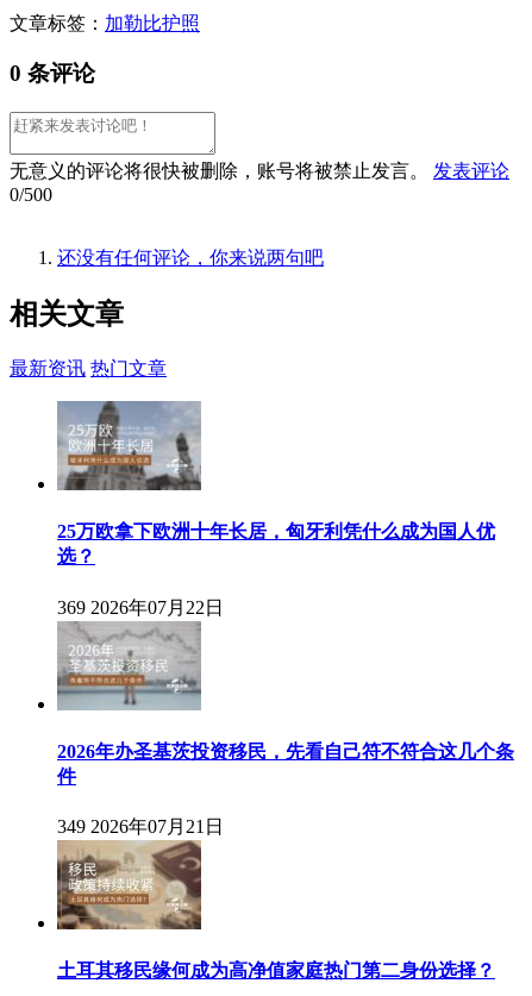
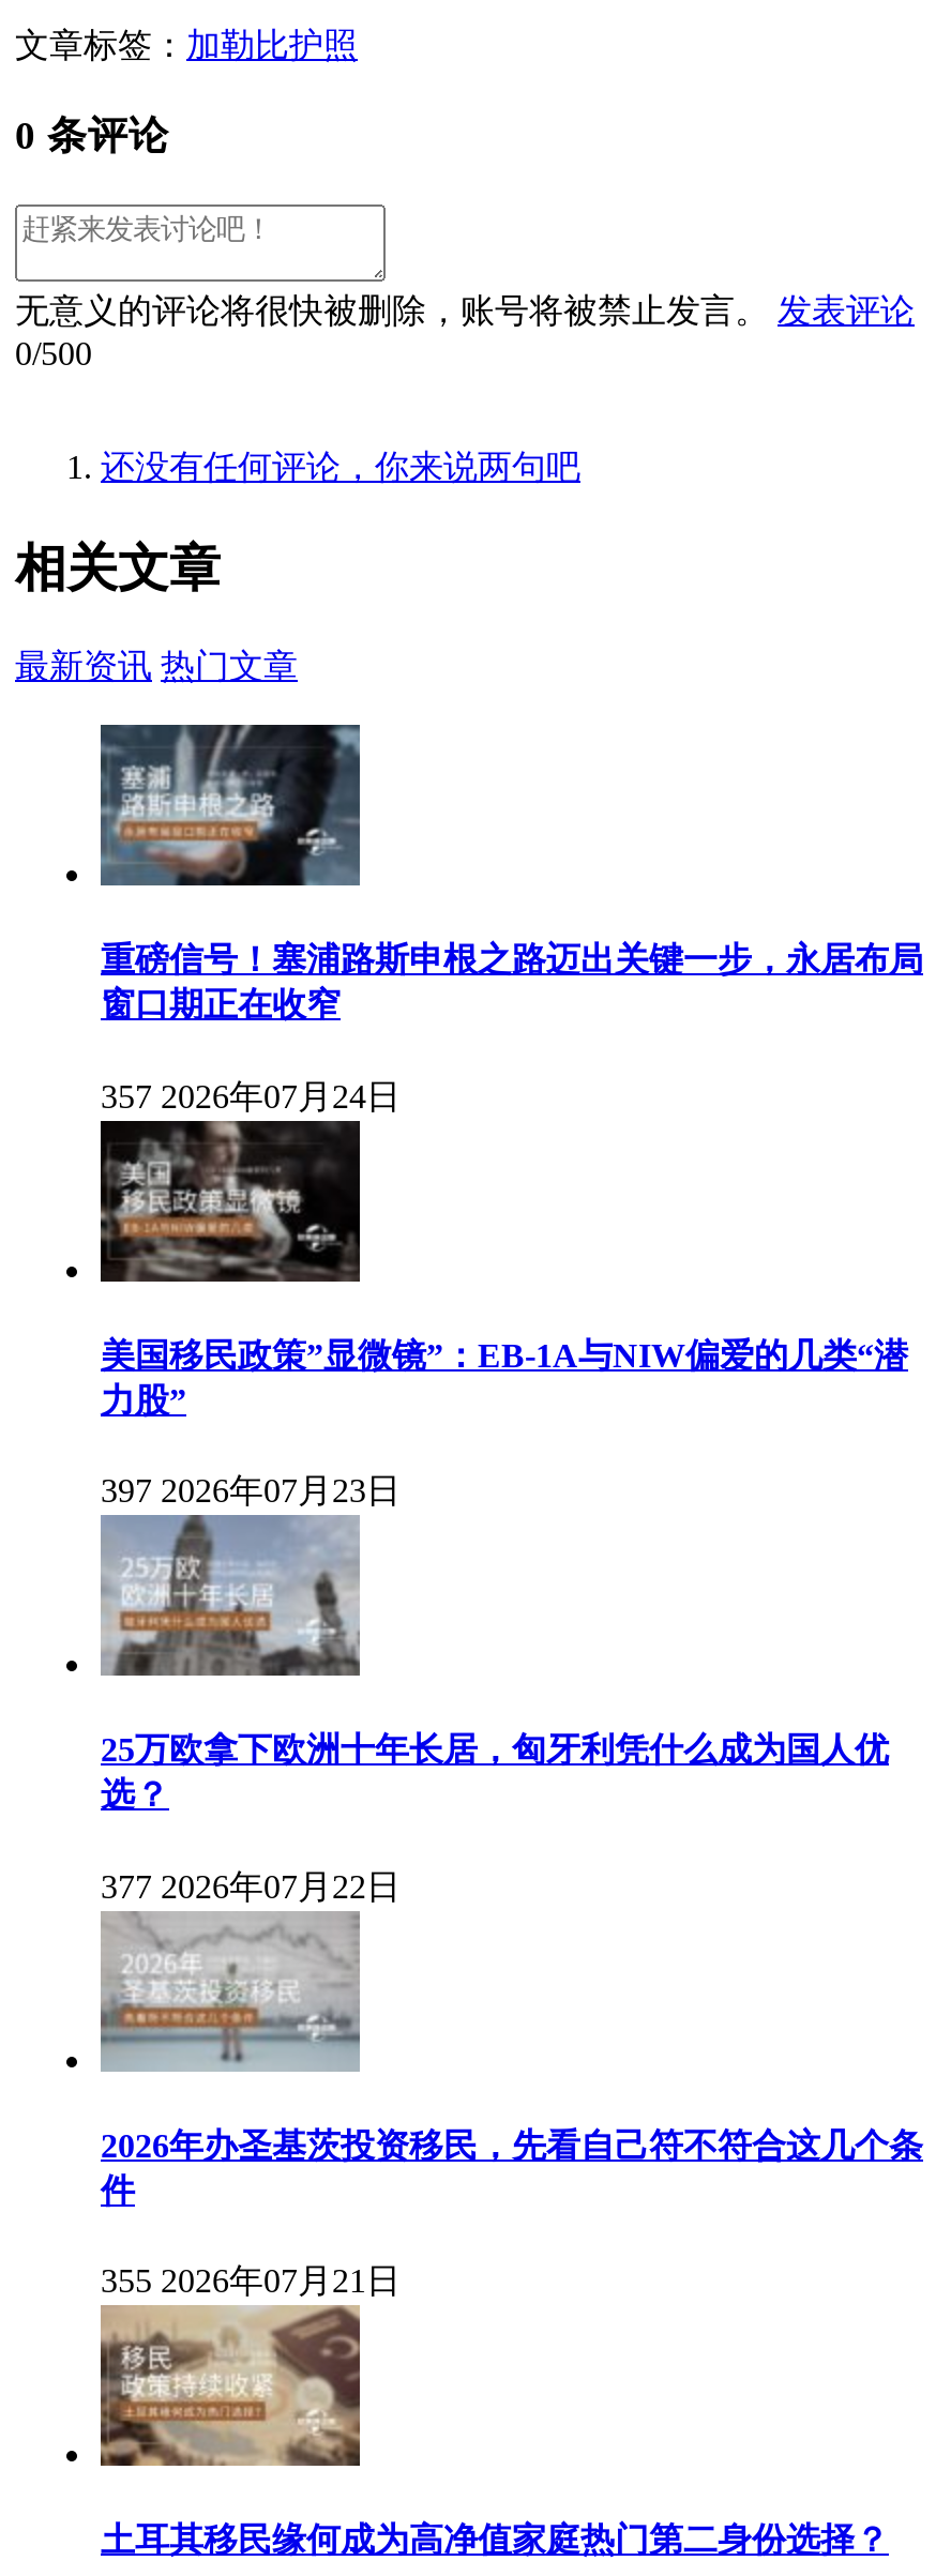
none -> [101,723,923,1113] [image] | 重磅信号！塞浦路斯申根之路迈出关键一步，永居布局 | 窗口期正在收窄 | 357 2026年07月24日
none -> [101,1130,908,1509] [image] | 美国移民政策”显微镜”：EB-1A与NIW偏爱的几类“潜 | 力股” | 397 2026年07月23日
[57,597,224,617] 369 2026年07月22日 -> [101,1867,401,1904] 377 2026年07月22日
[57,816,224,837] 349 2026年07月21日 -> [101,2263,401,2299] 355 2026年07月21日

